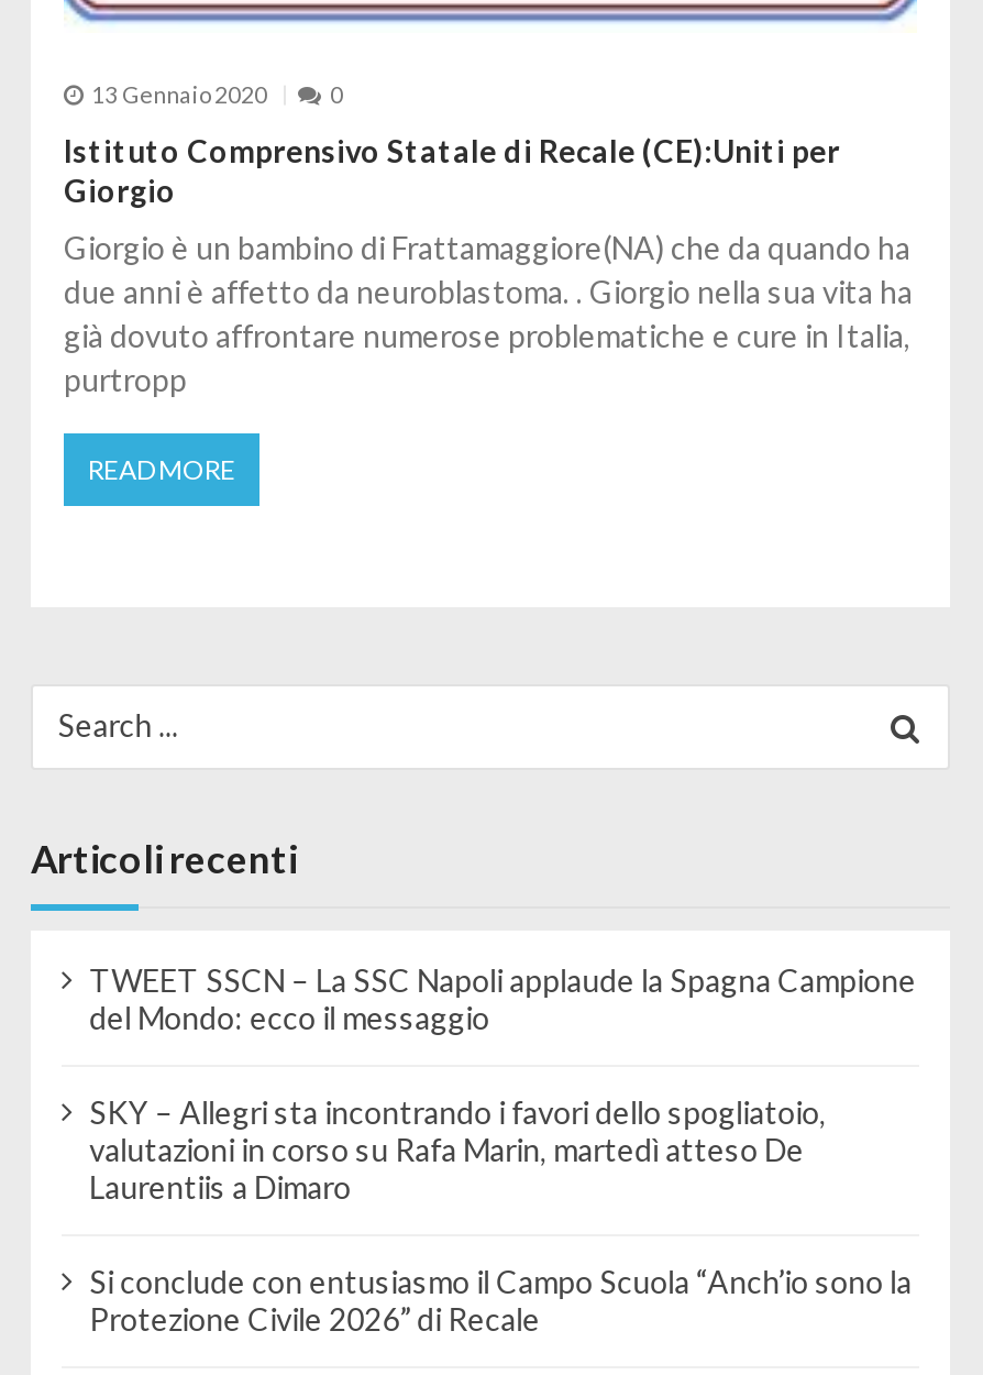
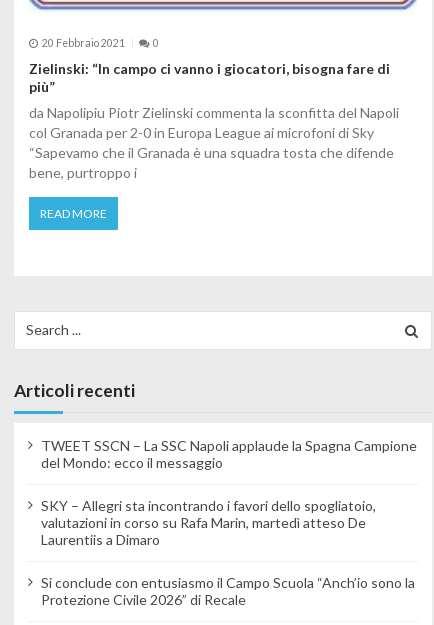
[91,82,267,109] 13 Gennaio 2020 -> [41,37,124,49] 20 Febbraio 2021
[64,132,840,209] Istituto Comprensivo Statale di Recale (CE):Uniti per | Giorgio -> [29,60,390,95] Zielinski: “In campo ci vanno i giocatori, bisogna fare di | più”
[64,229,913,398] Giorgio è un bambino di Frattamaggiore(NA) che da quando ha | due anni è affetto da neuroblastoma. . Giorgio nella sua vita ha | già dovuto affrontare numerose problematiche e cure in Italia, | purtropp -> [29,104,399,181] da Napolipiu Piotr Zielinski commenta la sconfitta del Napoli | col Granada per 2-0 in Europa League ai microfoni di Sky | “Sapevamo che il Granada è una squadra tosta che difende | bene, purtroppo i

